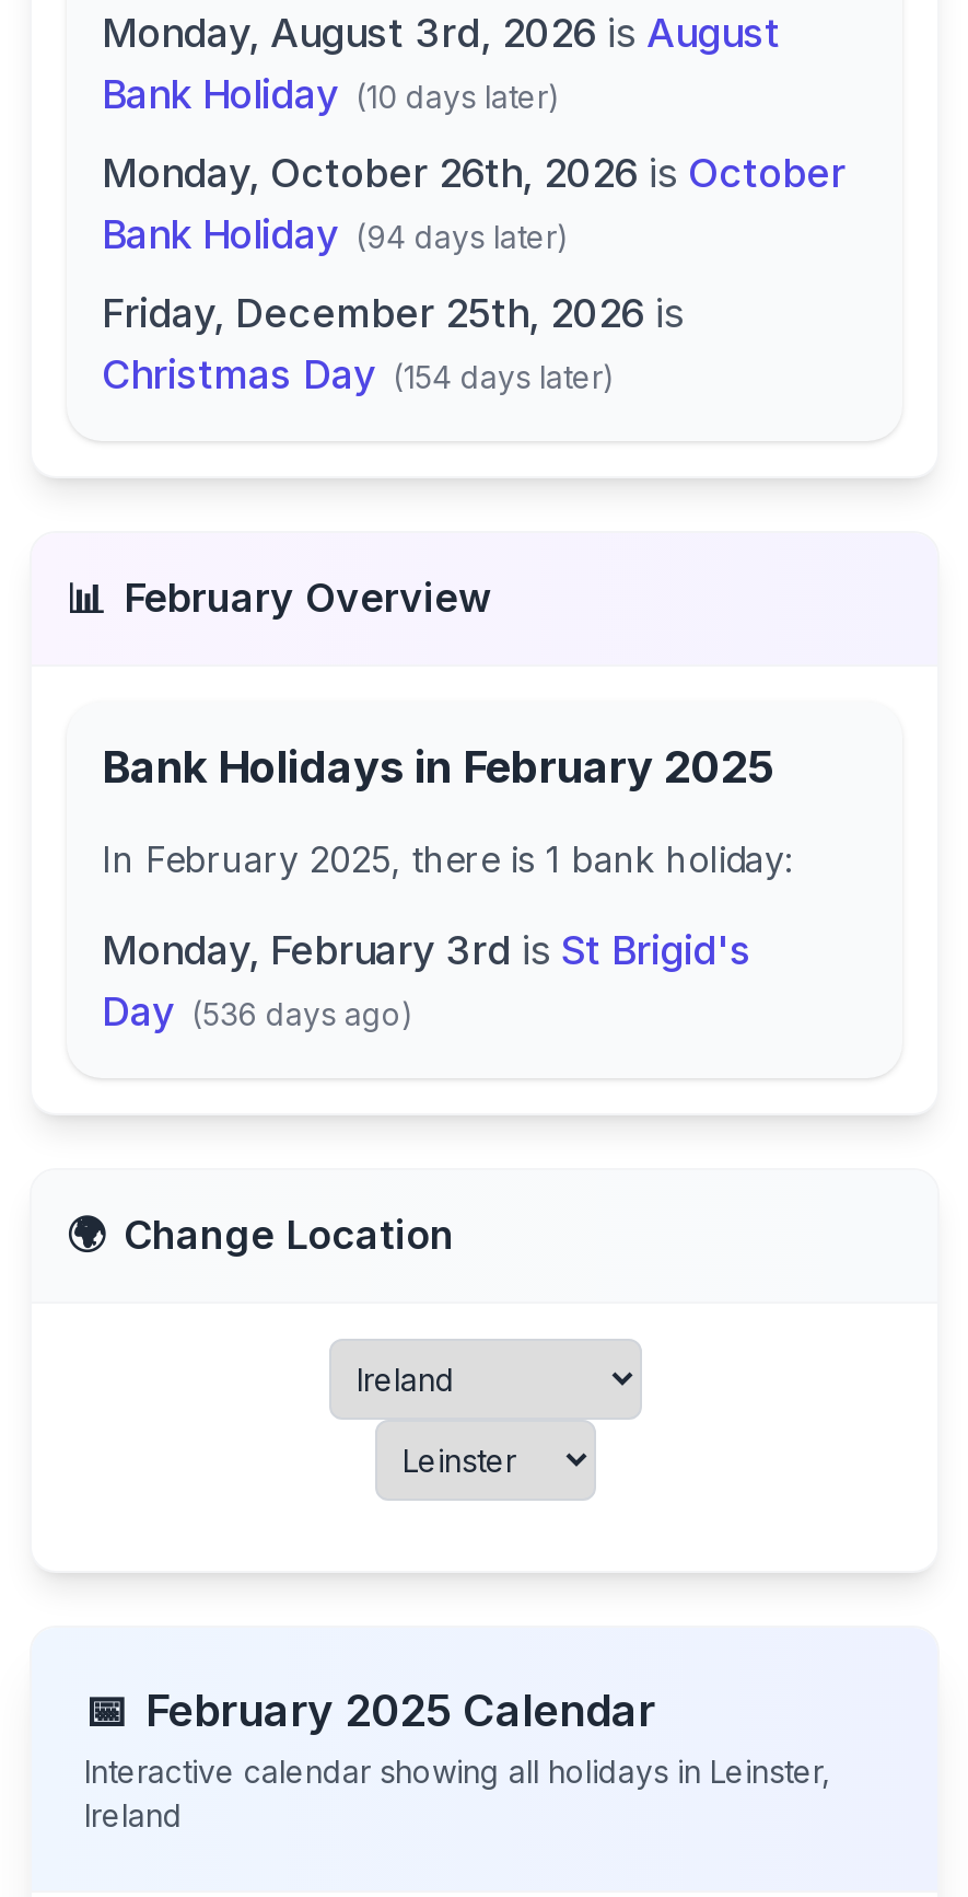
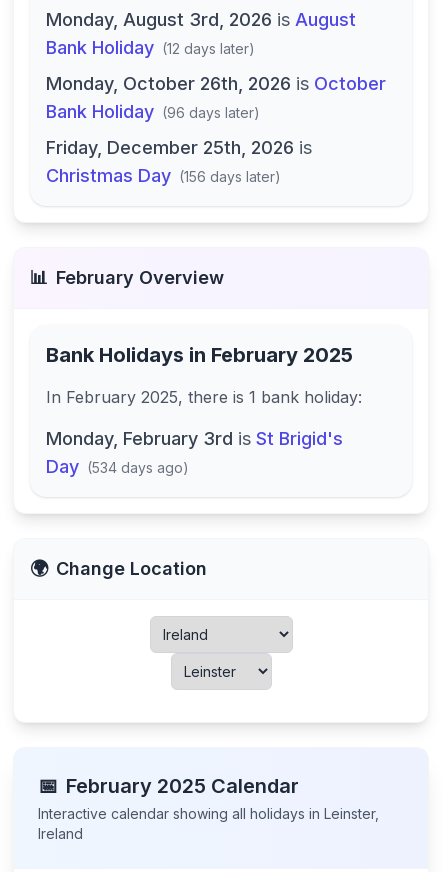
[102,71,561,117] Bank Holiday (10 days later) -> [46,37,255,58] Bank Holiday (12 days later)
[102,211,570,257] Bank Holiday (94 days later) -> [46,101,260,122] Bank Holiday (96 days later)
[102,351,616,397] Christmas Day (154 days later) -> [46,165,281,186] Christmas Day (156 days later)
[102,988,415,1034] Day (536 days ago) -> [46,456,189,477] Day (534 days ago)

